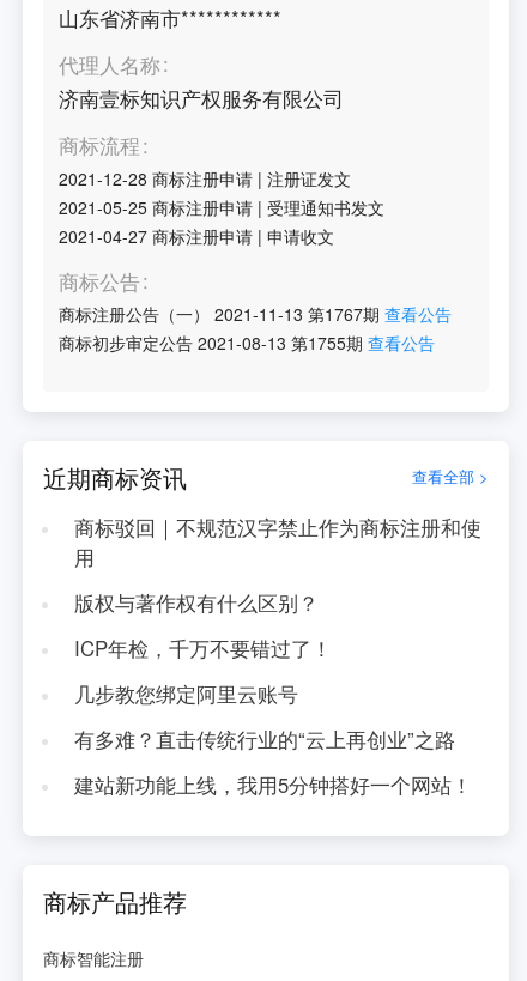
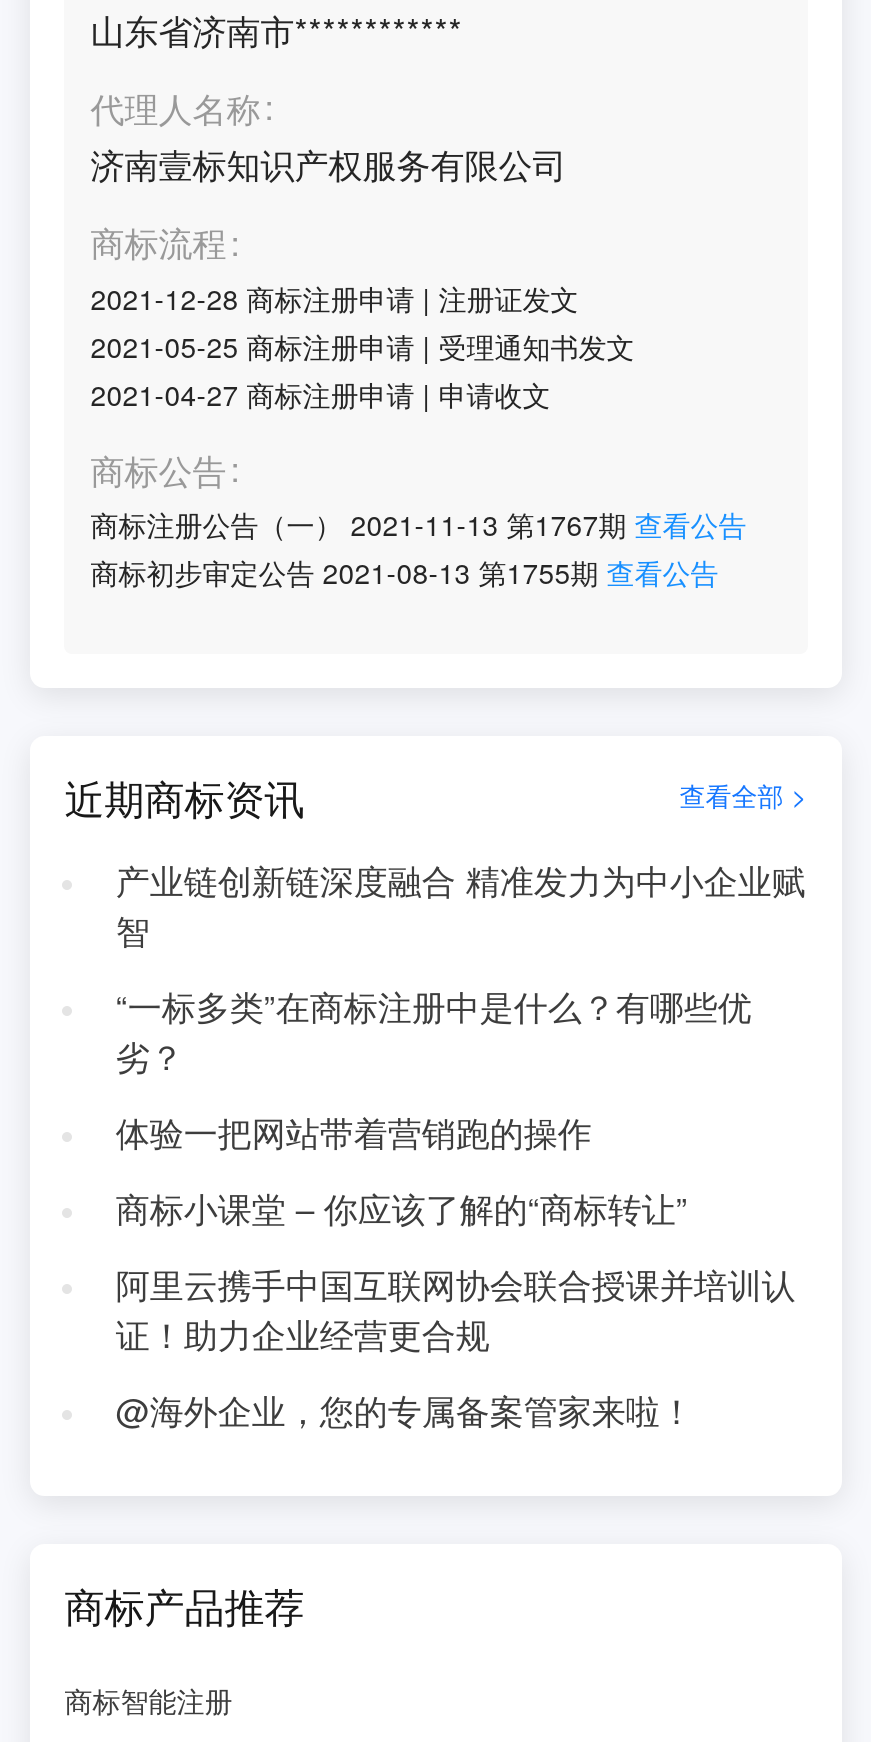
[74,513,481,571] 商标驳回｜不规范汉字禁止作为商标注册和使 | 用 -> [116,856,806,954] 产业链创新链深度融合 精准发力为中小企业赋 | 智
[74,588,318,617] 版权与著作权有什么区别？ -> [116,982,752,1080] “一标多类”在商标注册中是什么？有哪些优 | 劣？
[74,634,332,662] ICP年检，千万不要错过了！ -> [116,1108,592,1156] 体验一把网站带着营销跑的操作
[74,679,298,708] 几步教您绑定阿里云账号 -> [116,1184,688,1232] 商标小课堂 – 你应该了解的“商标转让”
[74,725,455,753] 有多难？直击传统行业的“云上再创业”之路 -> [116,1260,796,1358] 阿里云携手中国互联网协会联合授课并培训认 | 证！助力企业经营更合规
[74,770,472,799] 建站新功能上线，我用5分钟搭好一个网站！ -> [116,1386,694,1434] @海外企业，您的专属备案管家来啦！

